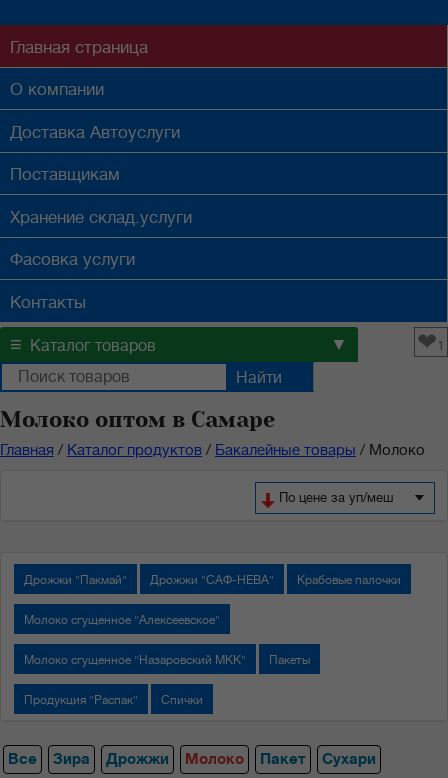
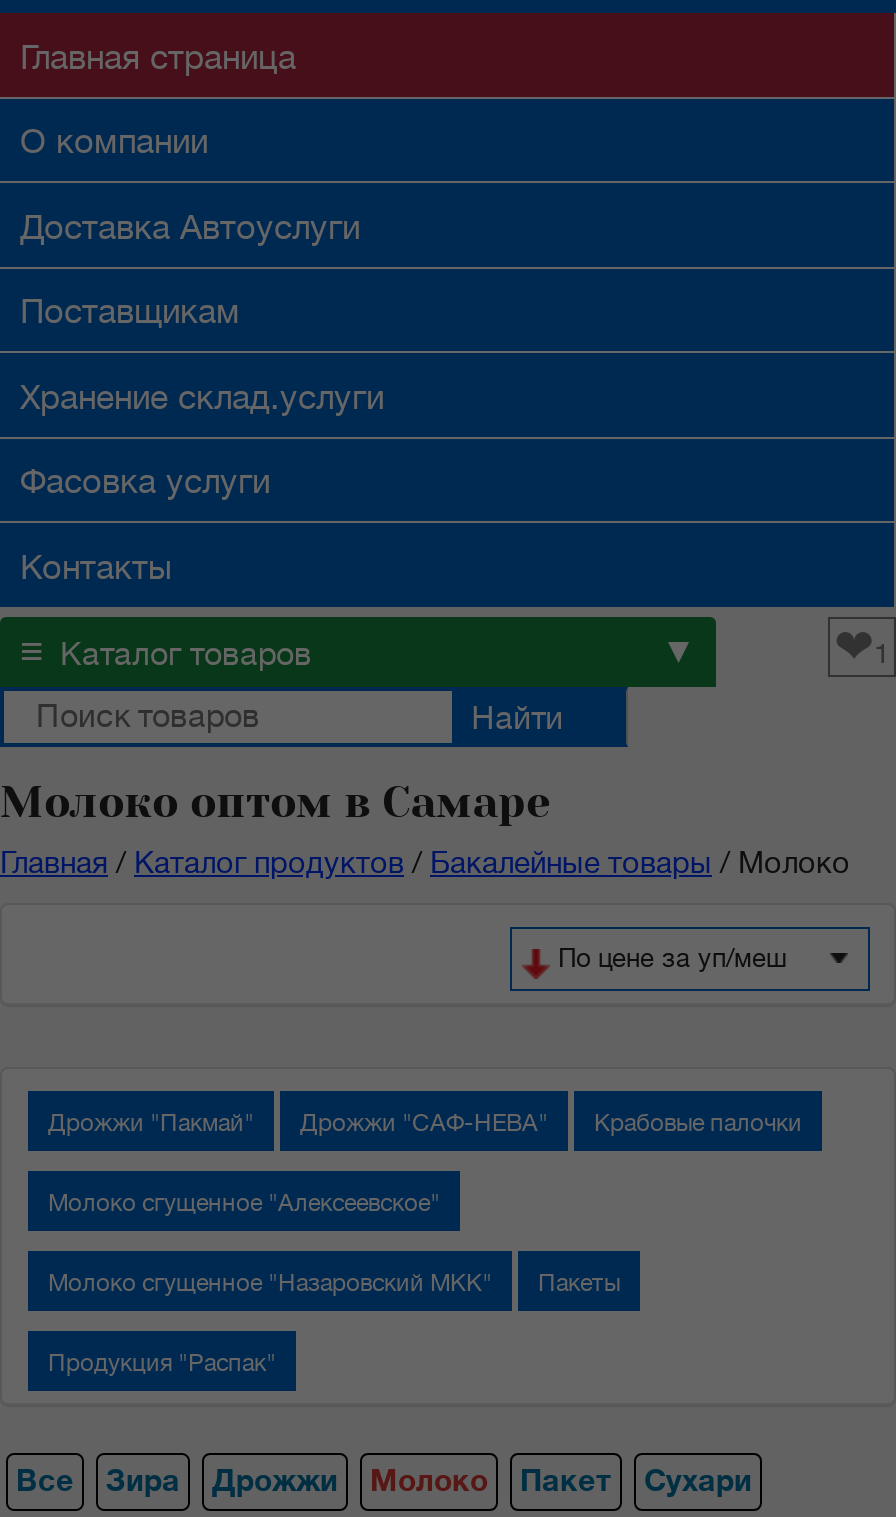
[161,693,203,707] Спички -> none

